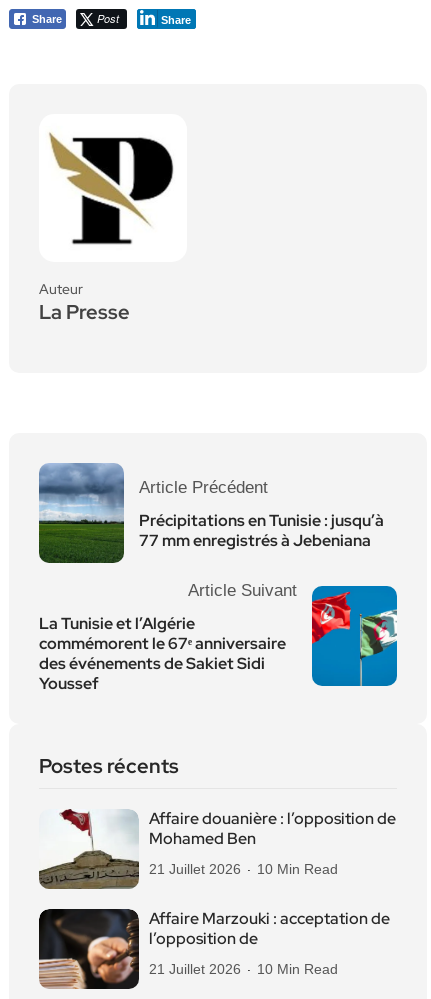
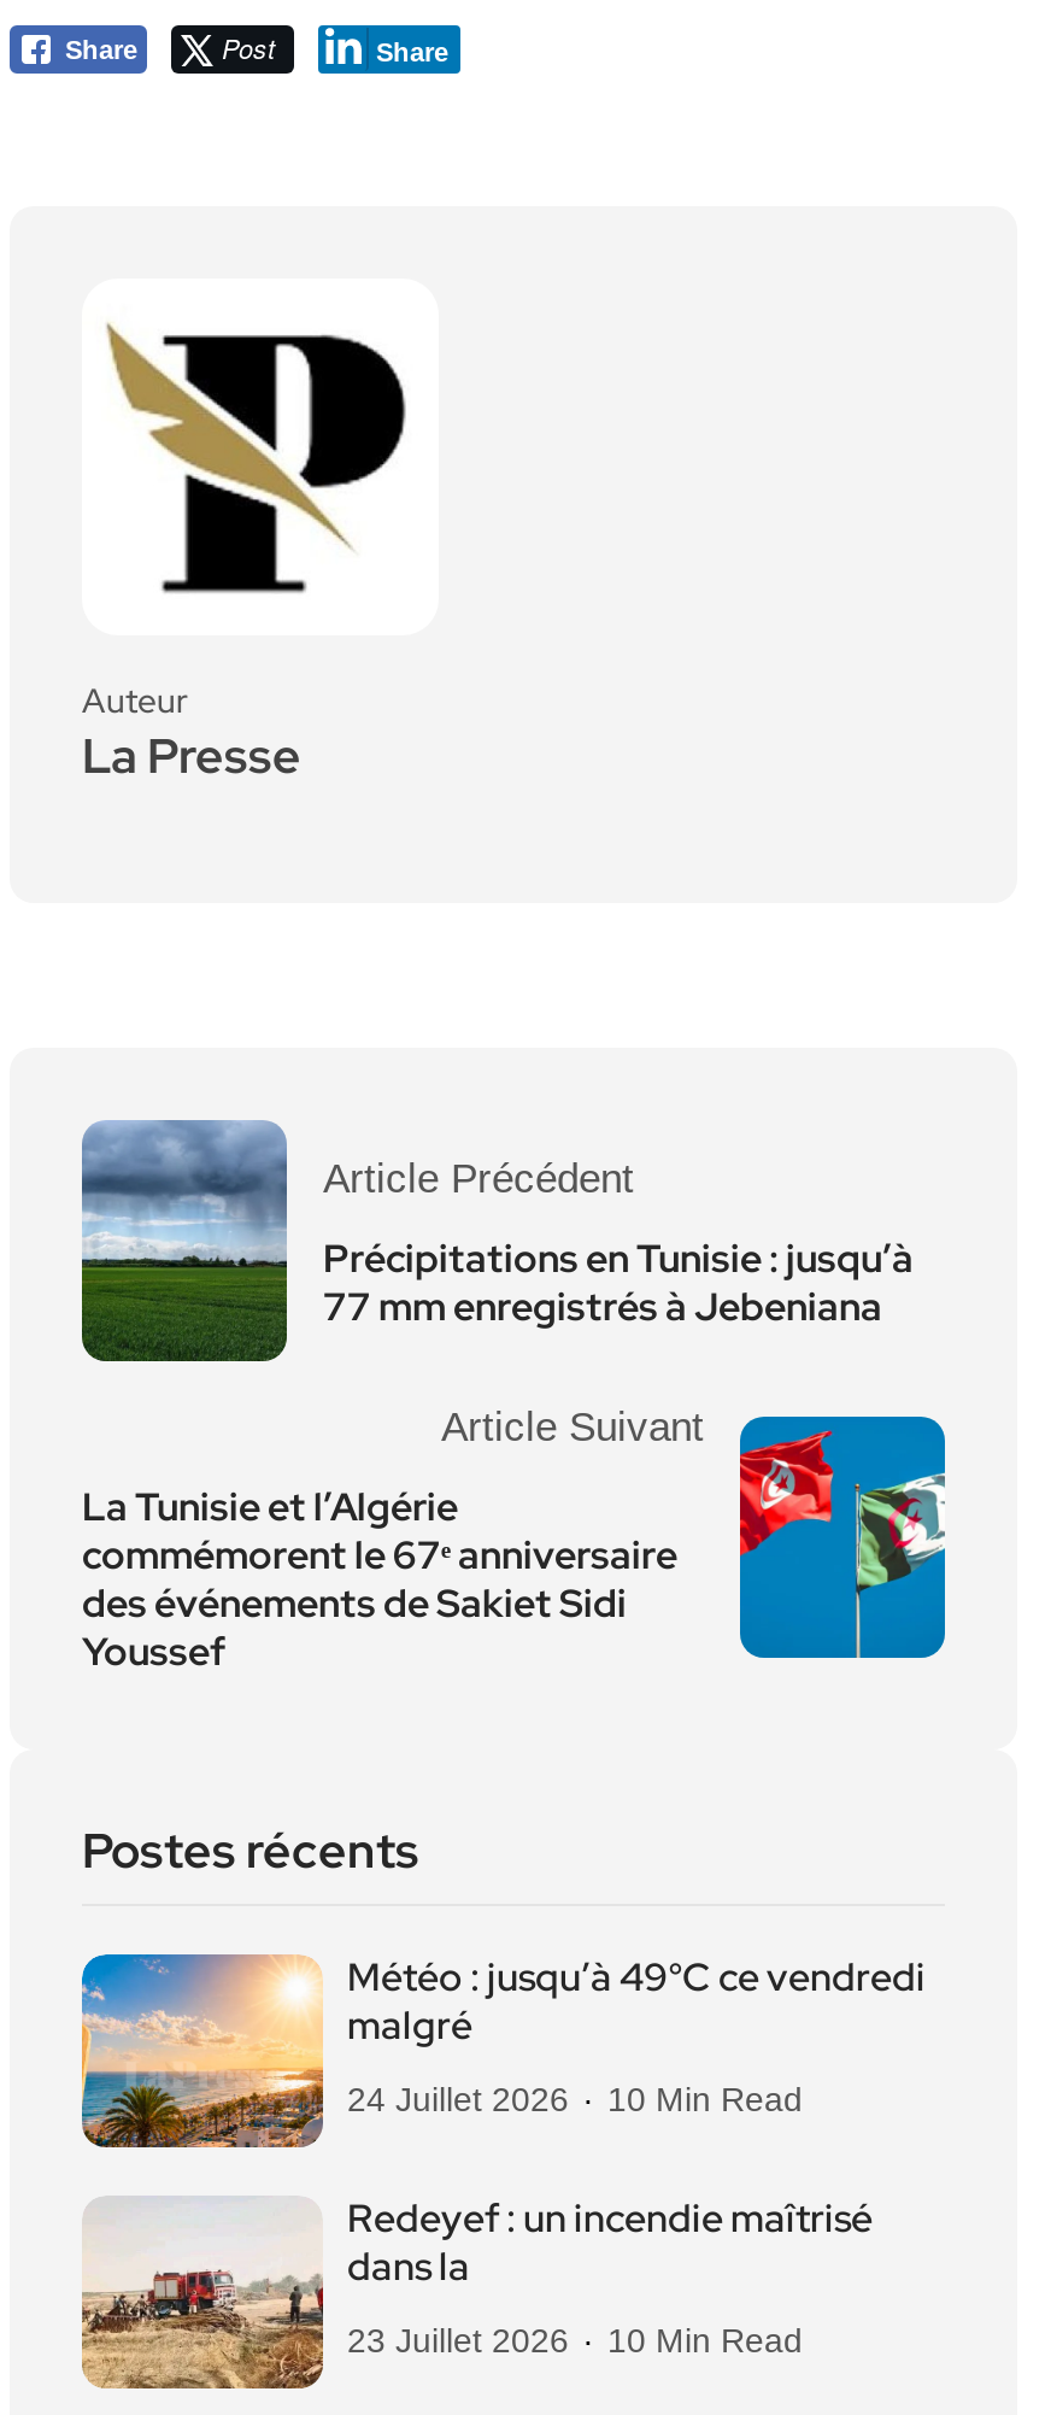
[38,808,396,890] [image] | Affaire douanière : l’opposition de | Mohamed Ben -> [80,1952,926,2150] [image] | Météo : jusqu’à 49°C ce vendredi | malgré
[149,861,338,877] 21 Juillet 2026 10 Min Read -> [347,2081,803,2119] 24 Juillet 2026 10 Min Read
[38,908,390,990] [image] | Affaire Marzouki : acceptation de | l’opposition de -> [80,2194,873,2391] [image] | Redeyef : un incendie maîtrisé | dans la
[149,961,338,977] 21 Juillet 2026 10 Min Read -> [347,2322,803,2361] 23 Juillet 2026 10 Min Read

